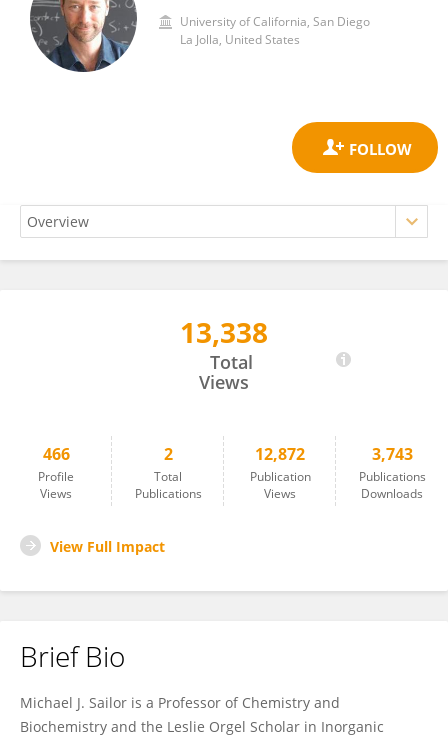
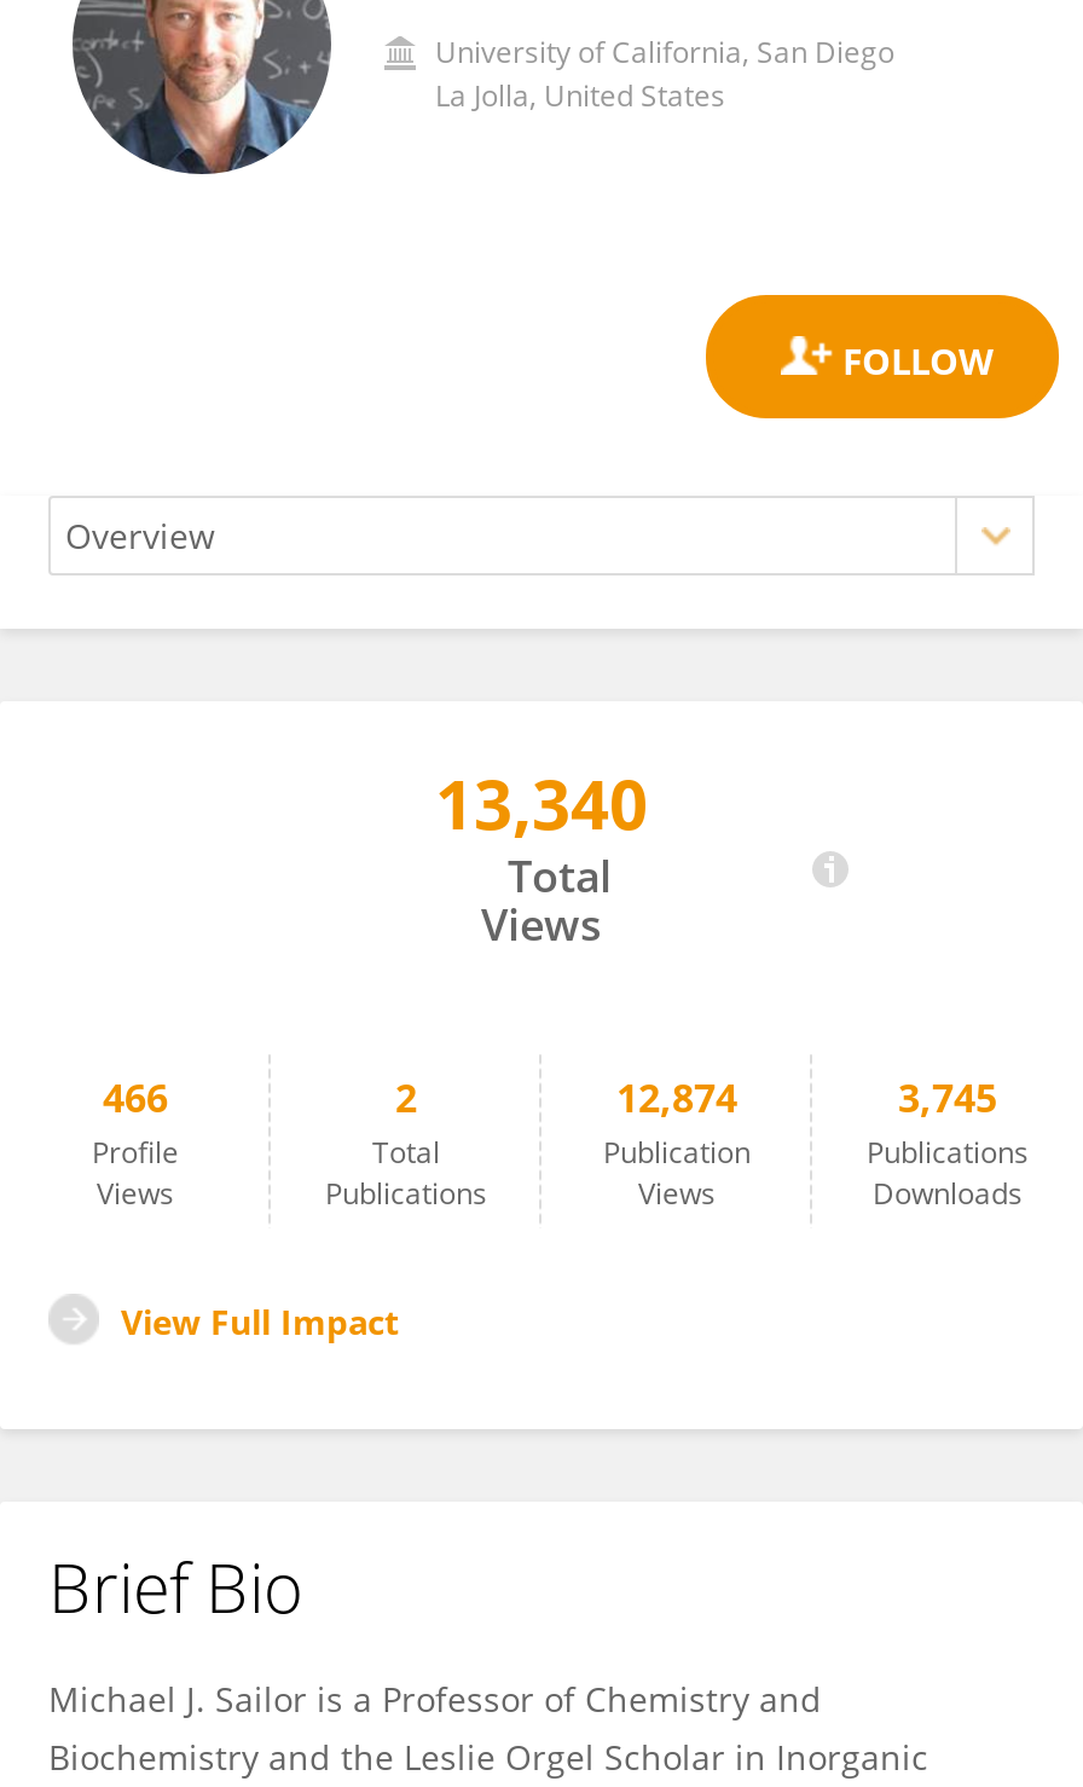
[180,313,268,351] 13,338 -> [435,757,648,849] 13,340
[255,443,305,465] 12,872 -> [616,1071,737,1124] 12,874
[371,443,412,465] 3,743 -> [898,1071,997,1124] 3,745

